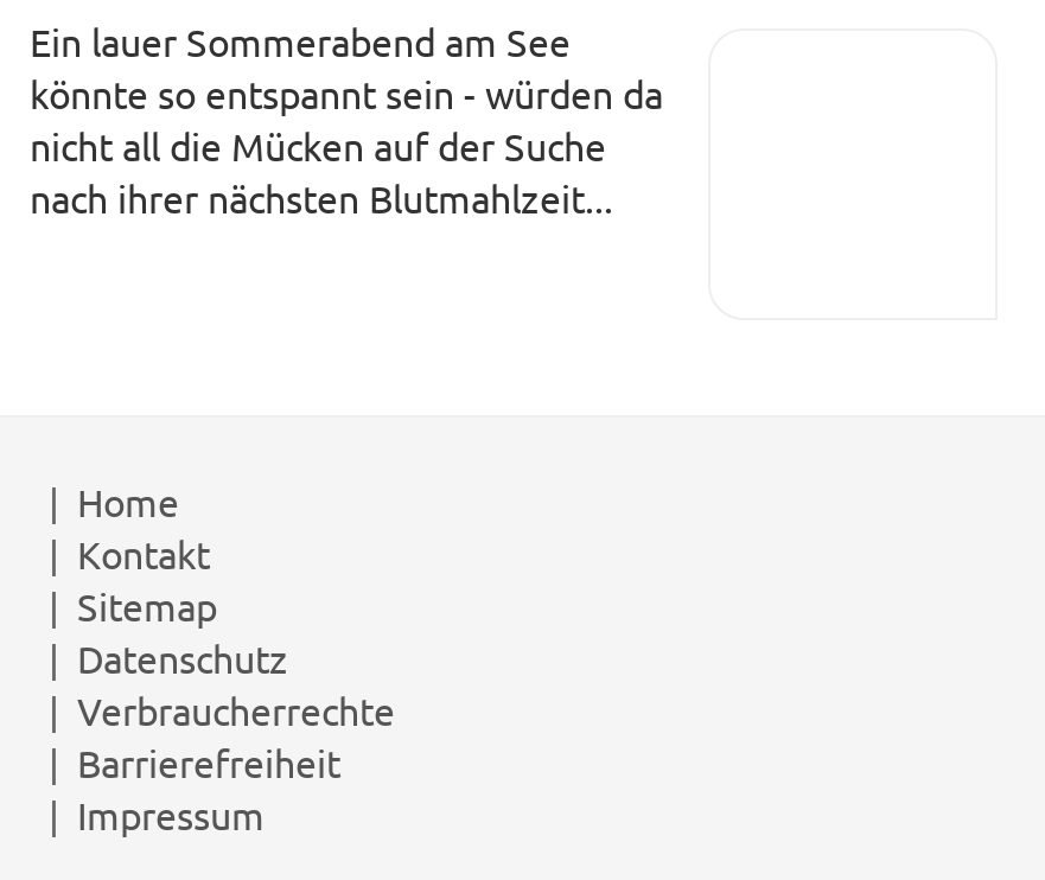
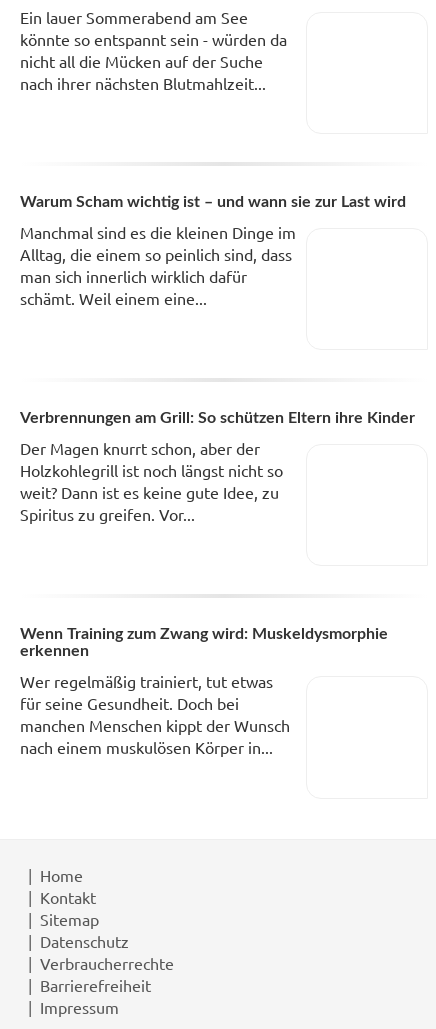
none -> [20,194,406,308] Warum Scham wichtig ist – und wann sie zur Last wird | Manchmal sind es die kleinen Dinge im | Alltag, die einem so peinlich sind, dass | man sich innerlich wirklich dafür | schämt. Weil einem eine...
none -> [20,410,415,524] Verbrennungen am Grill: So schützen Eltern ihre Kinder | Der Magen knurrt schon, aber der | Holzkohlegrill ist noch längst nicht so | weit? Dann ist es keine gute Idee, zu | Spiritus zu greifen. Vor...
none -> [20,626,388,757] Wenn Training zum Zwang wird: Muskeldysmorphie | erkennen | Wer regelmäßig trainiert, tut etwas | für seine Gesundheit. Doch bei | manchen Menschen kippt der Wunsch | nach einem muskulösen Körper in...

